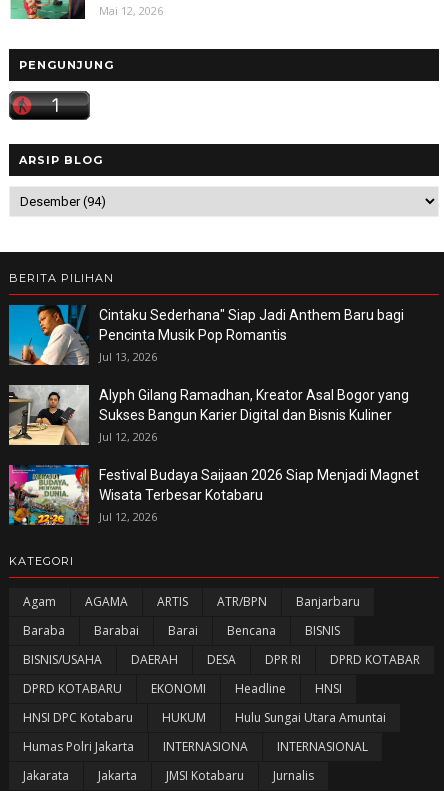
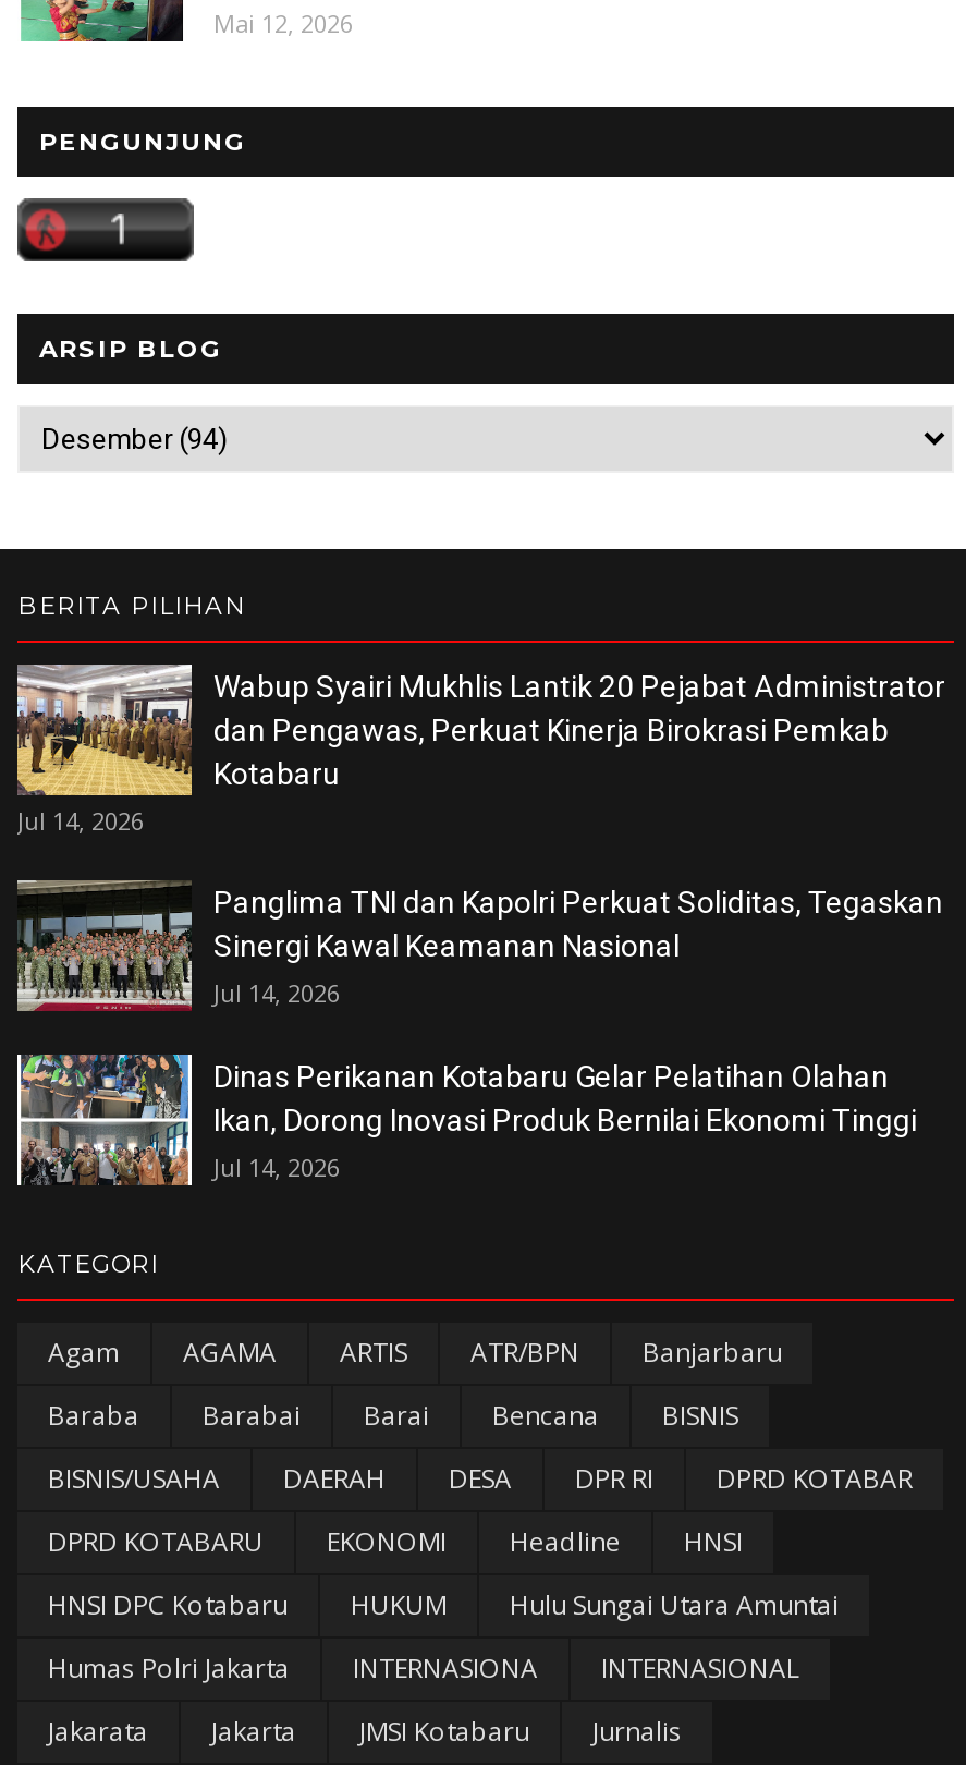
[8,304,404,365] [image] | Cintaku Sederhana" Siap Jadi Anthem Baru bagi | Pencinta Musik Pop Romantis | Jul 13, 2026 -> [15,662,945,837] [image] | Wabup Syairi Mukhlis Lantik 20 Pejabat Administrator | dan Pengawas, Perkuat Kinerja Birokrasi Pemkab | Kotabaru | Jul 14, 2026
[8,384,409,446] [image] | Alyph Gilang Ramadhan, Kreator Asal Bogor yang | Sukses Bangun Karier Digital dan Bisnis Kuliner | Jul 12, 2026 -> [17,880,943,1011] [image] | Panglima TNI dan Kapolri Perkuat Soliditas, Tegaskan | Sinergi Kawal Keamanan Nasional | Jul 14, 2026
[8,464,419,526] [image] | Festival Budaya Saijaan 2026 Siap Menjadi Magnet | Wisata Terbesar Kotabaru | Jul 12, 2026 -> [15,1052,917,1188] [image] | Dinas Perikanan Kotabaru Gelar Pelatihan Olahan | Ikan, Dorong Inovasi Produk Bernilai Ekonomi Tinggi | Jul 14, 2026

